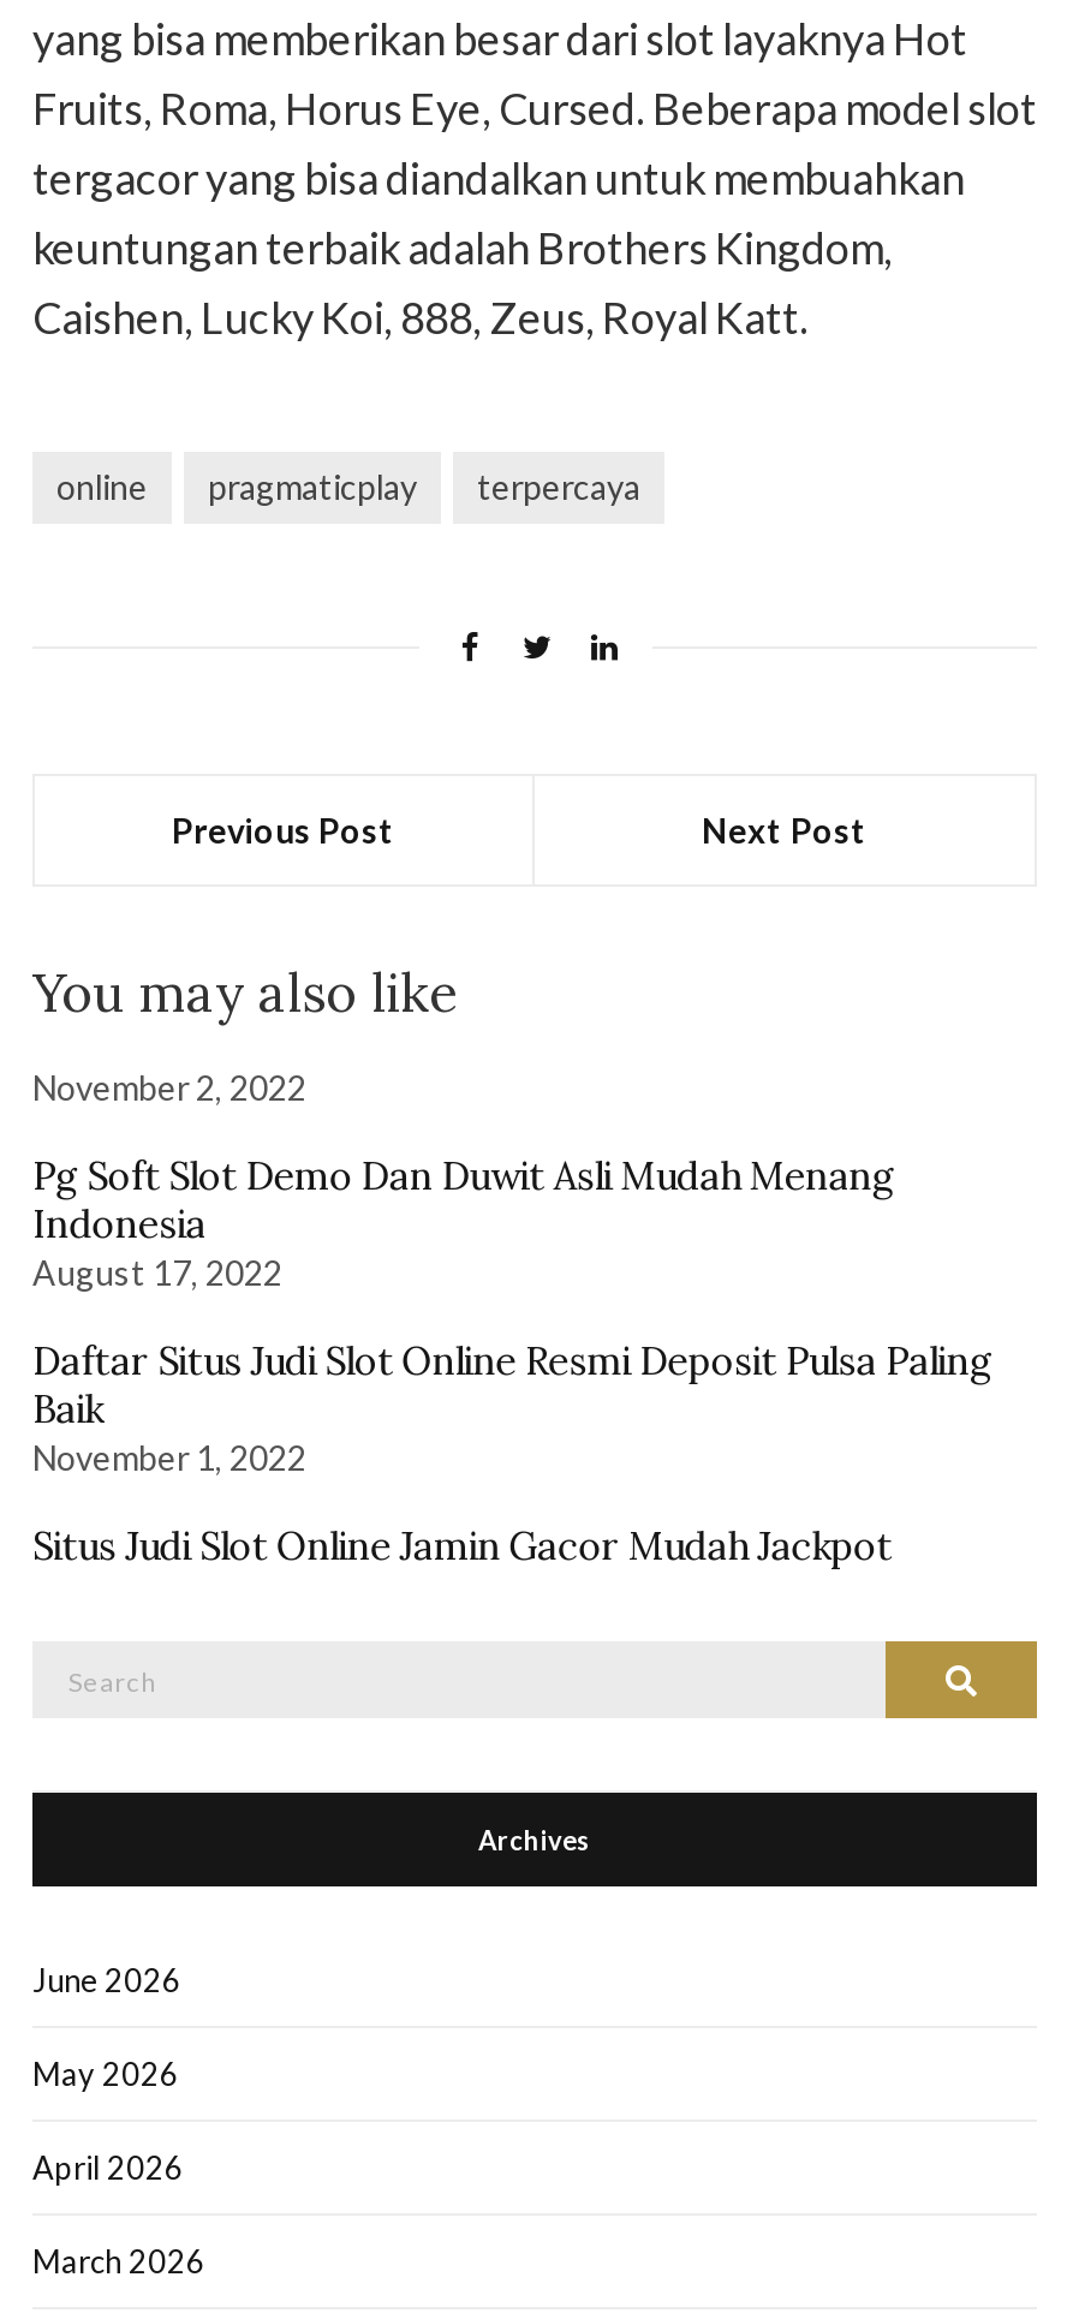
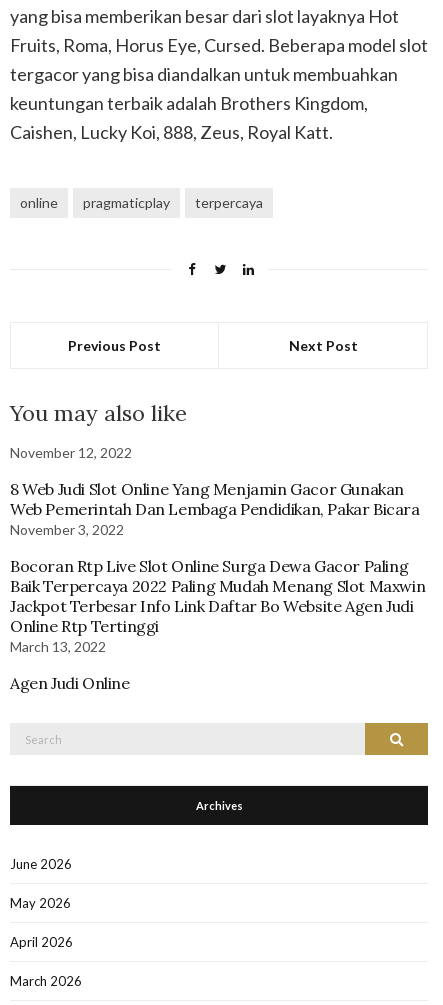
[32,1066,306,1107] November 2, 2022 -> [10,444,132,461] November 12, 2022
[32,1150,895,1292] Pg Soft Slot Demo Dan Duwit Asli Mudah Menang | Indonesia | August 17, 2022 -> [10,479,420,538] 8 Web Judi Slot Online Yang Menjamin Gacor Gunakan | Web Pemerintah Dan Lembaga Pendidikan, Pakar Bicara | November 3, 2022
[32,1335,993,1477] Daftar Situs Judi Slot Online Resmi Deposit Pulsa Paling | Baik | November 1, 2022 -> [10,556,425,655] Bocoran Rtp Live Slot Online Surga Dewa Gacor Paling | Baik Terpercaya 2022 Paling Mudah Menang Slot Maxwin | Jackpot Terbesar Info Link Daftar Bo Website Agen Judi | Online Rtp Tertinggi | March 13, 2022
[32,1520,892,1568] Situs Judi Slot Online Jamin Gacor Mudah Jackpot -> [10,673,130,693] Agen Judi Online

